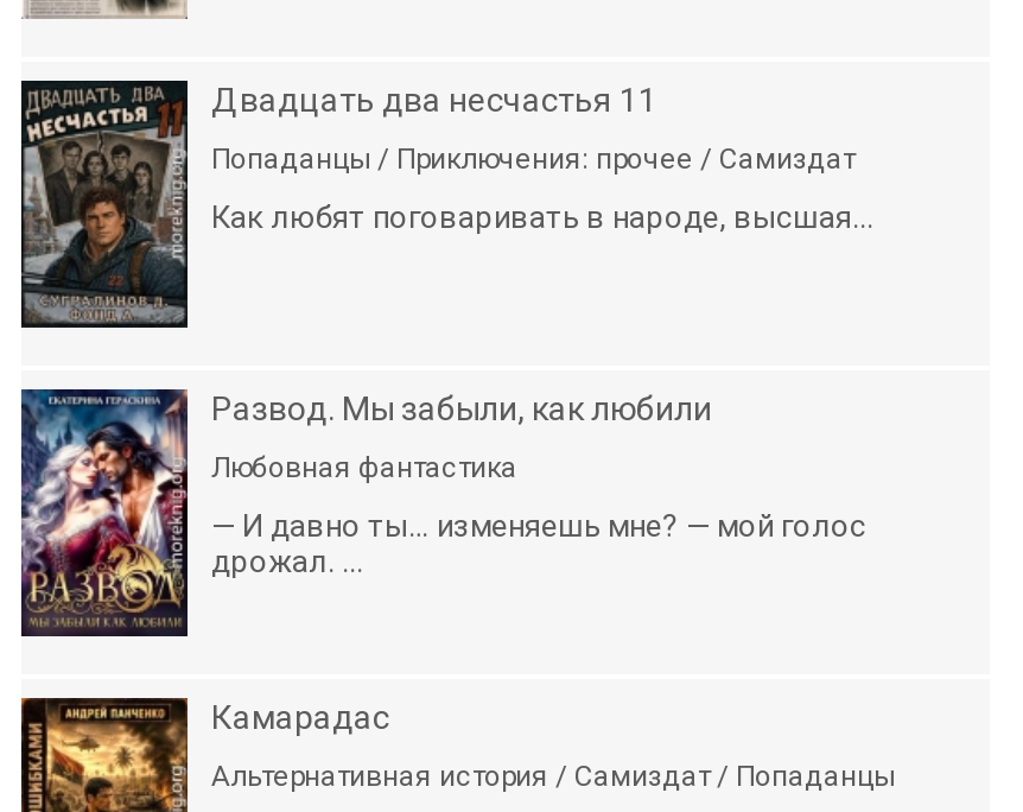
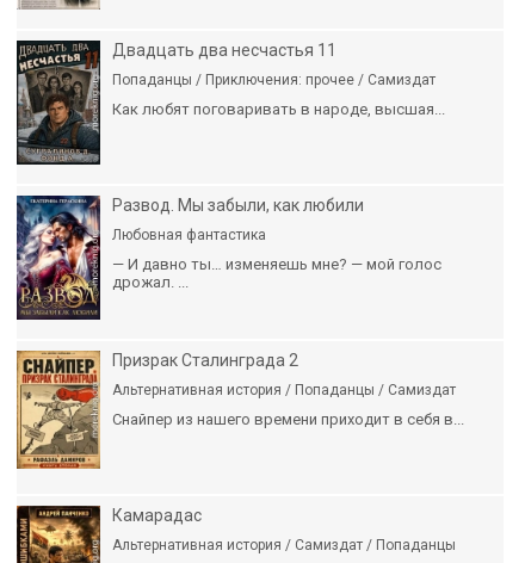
none -> [16,349,464,475] [image] | Призрак Сталинграда 2 | Альтернативная история / Попаданцы / Самиздат | Снайпер из нашего времени приходит в себя в...

